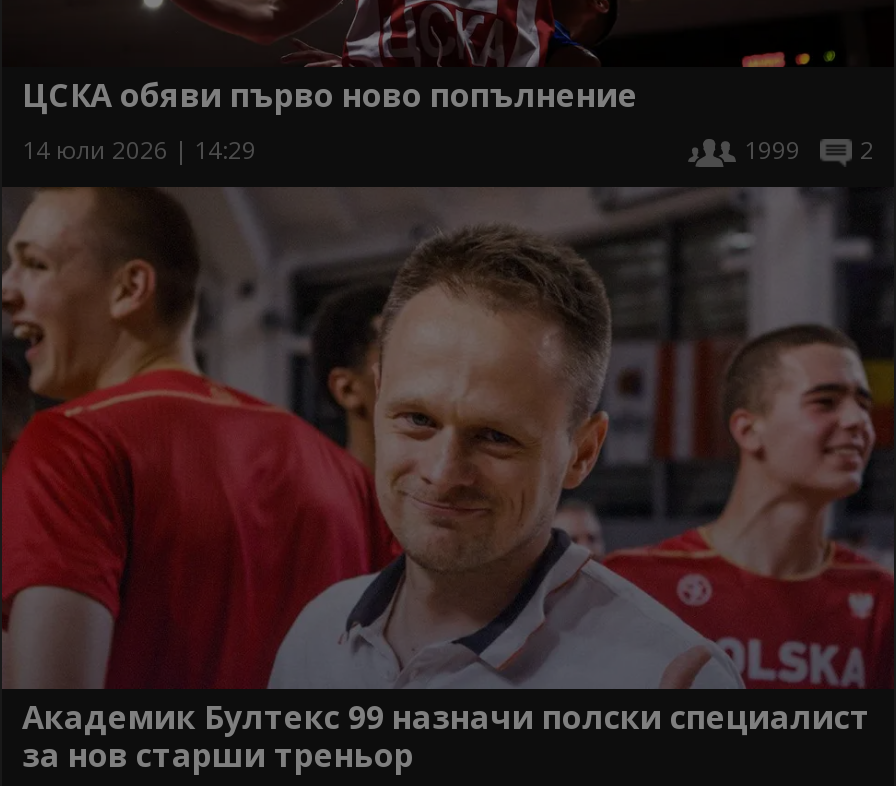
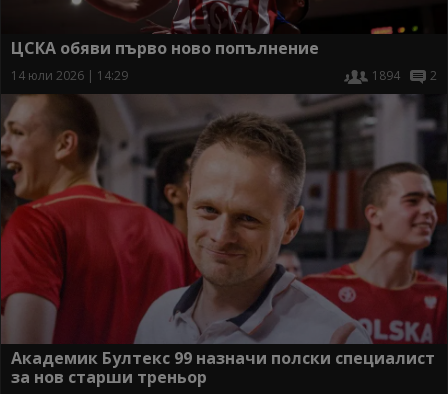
[744,133,874,167] 1999 2 -> [372,67,437,84] 1894 2

